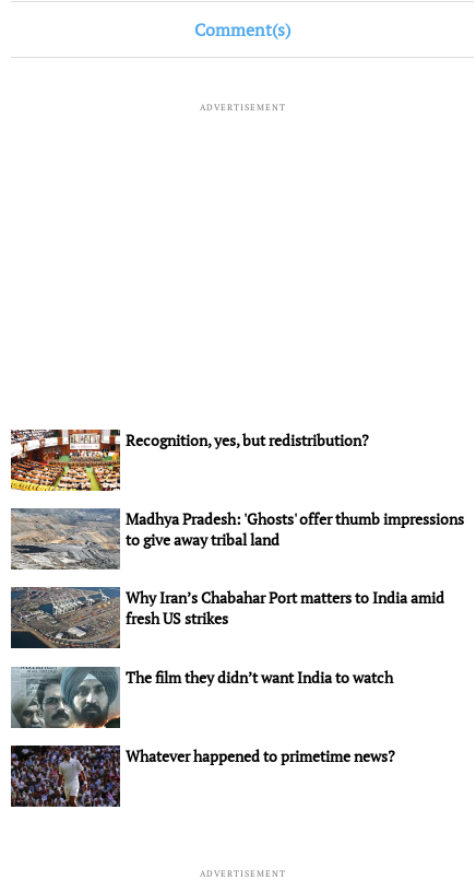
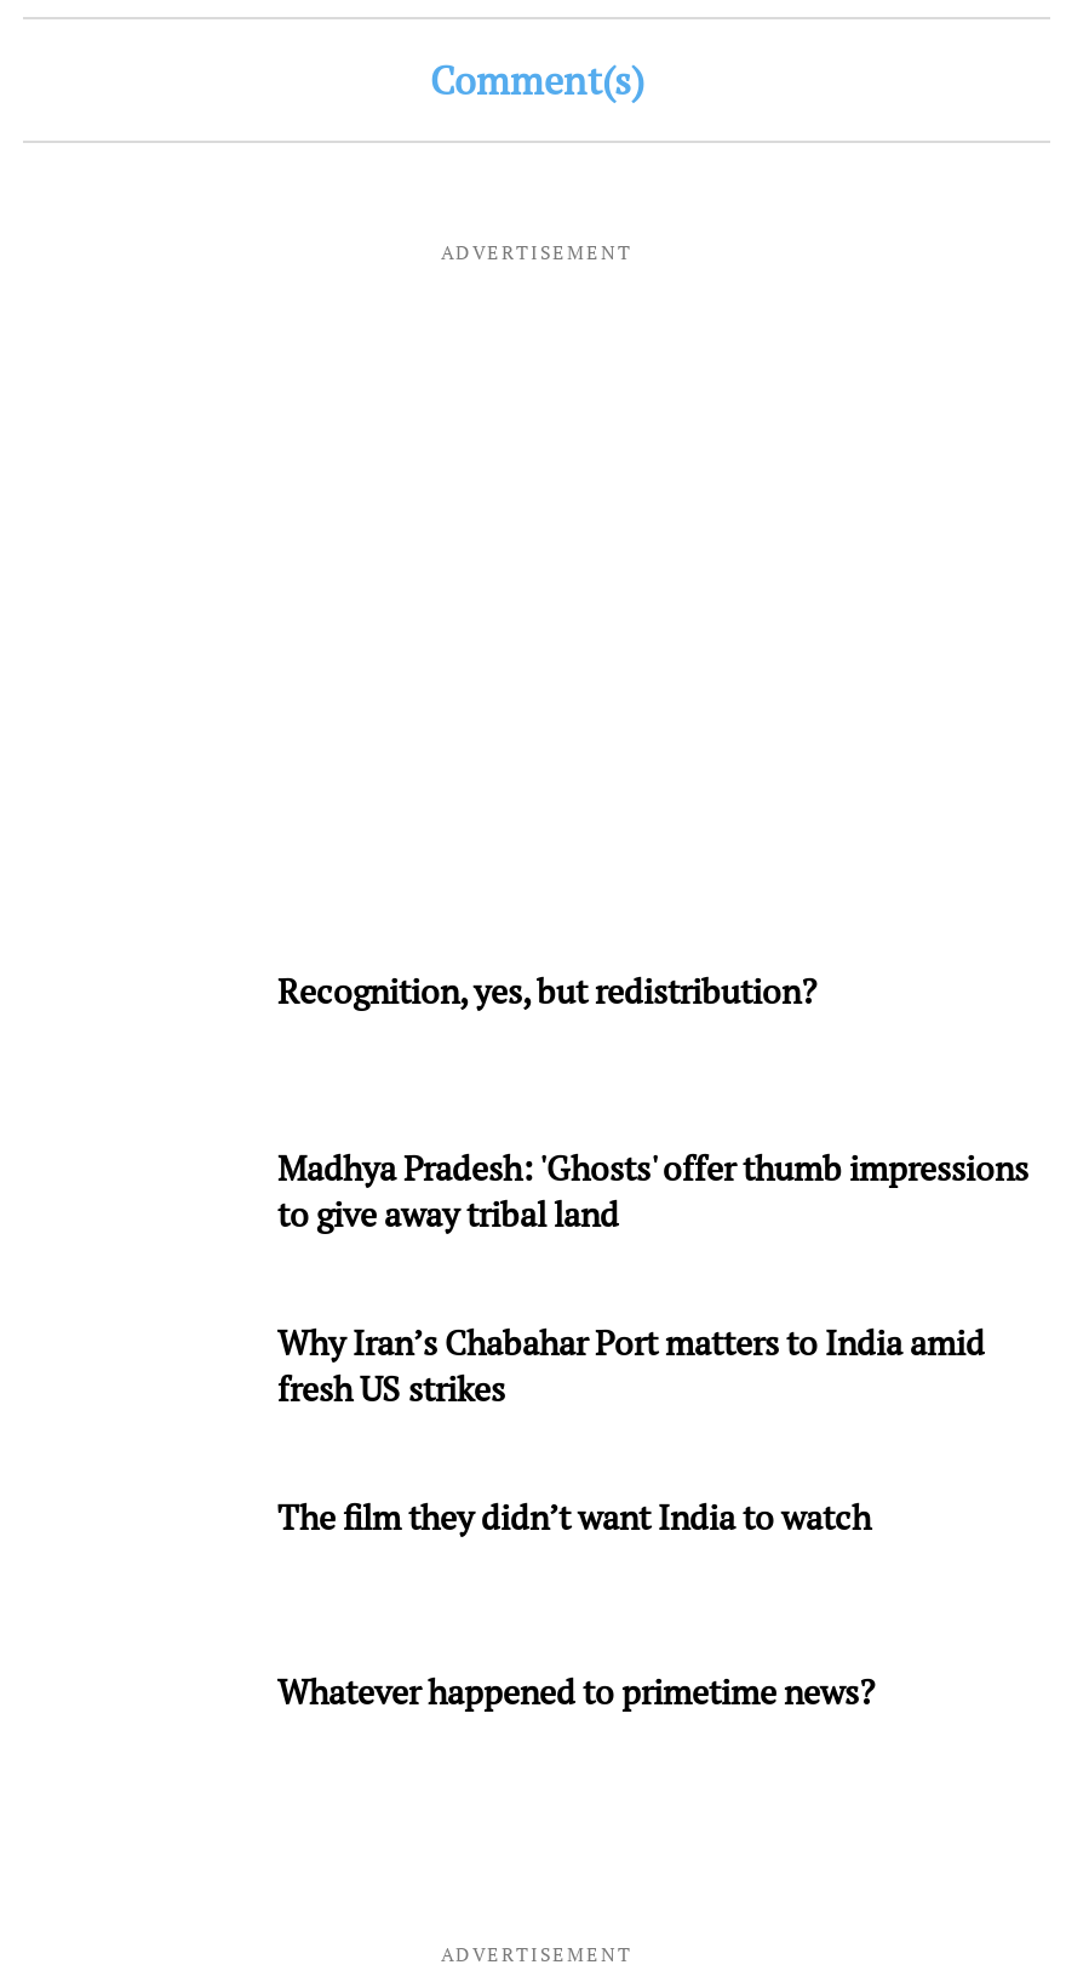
[10,429,121,492] [image] -> none
[10,507,121,571] [image] -> none
[10,586,121,649] [image] -> none
[10,666,121,729] [image] -> none
[10,744,121,808] [image] -> none

